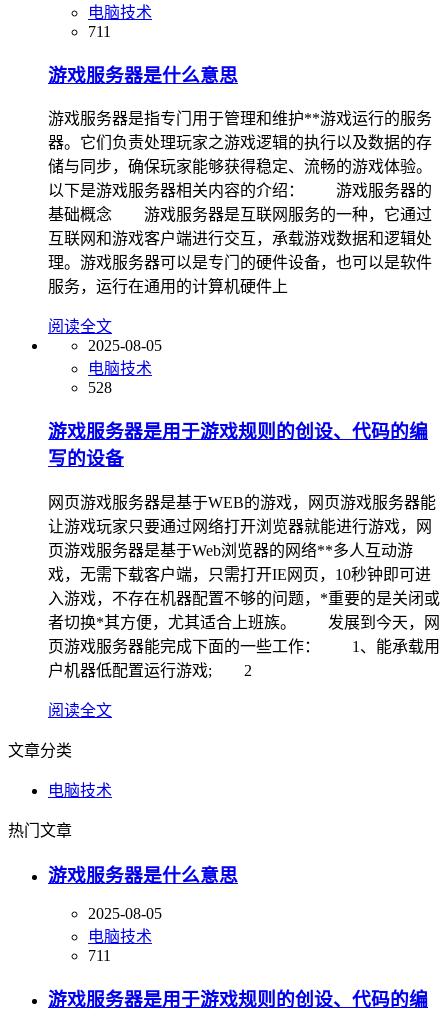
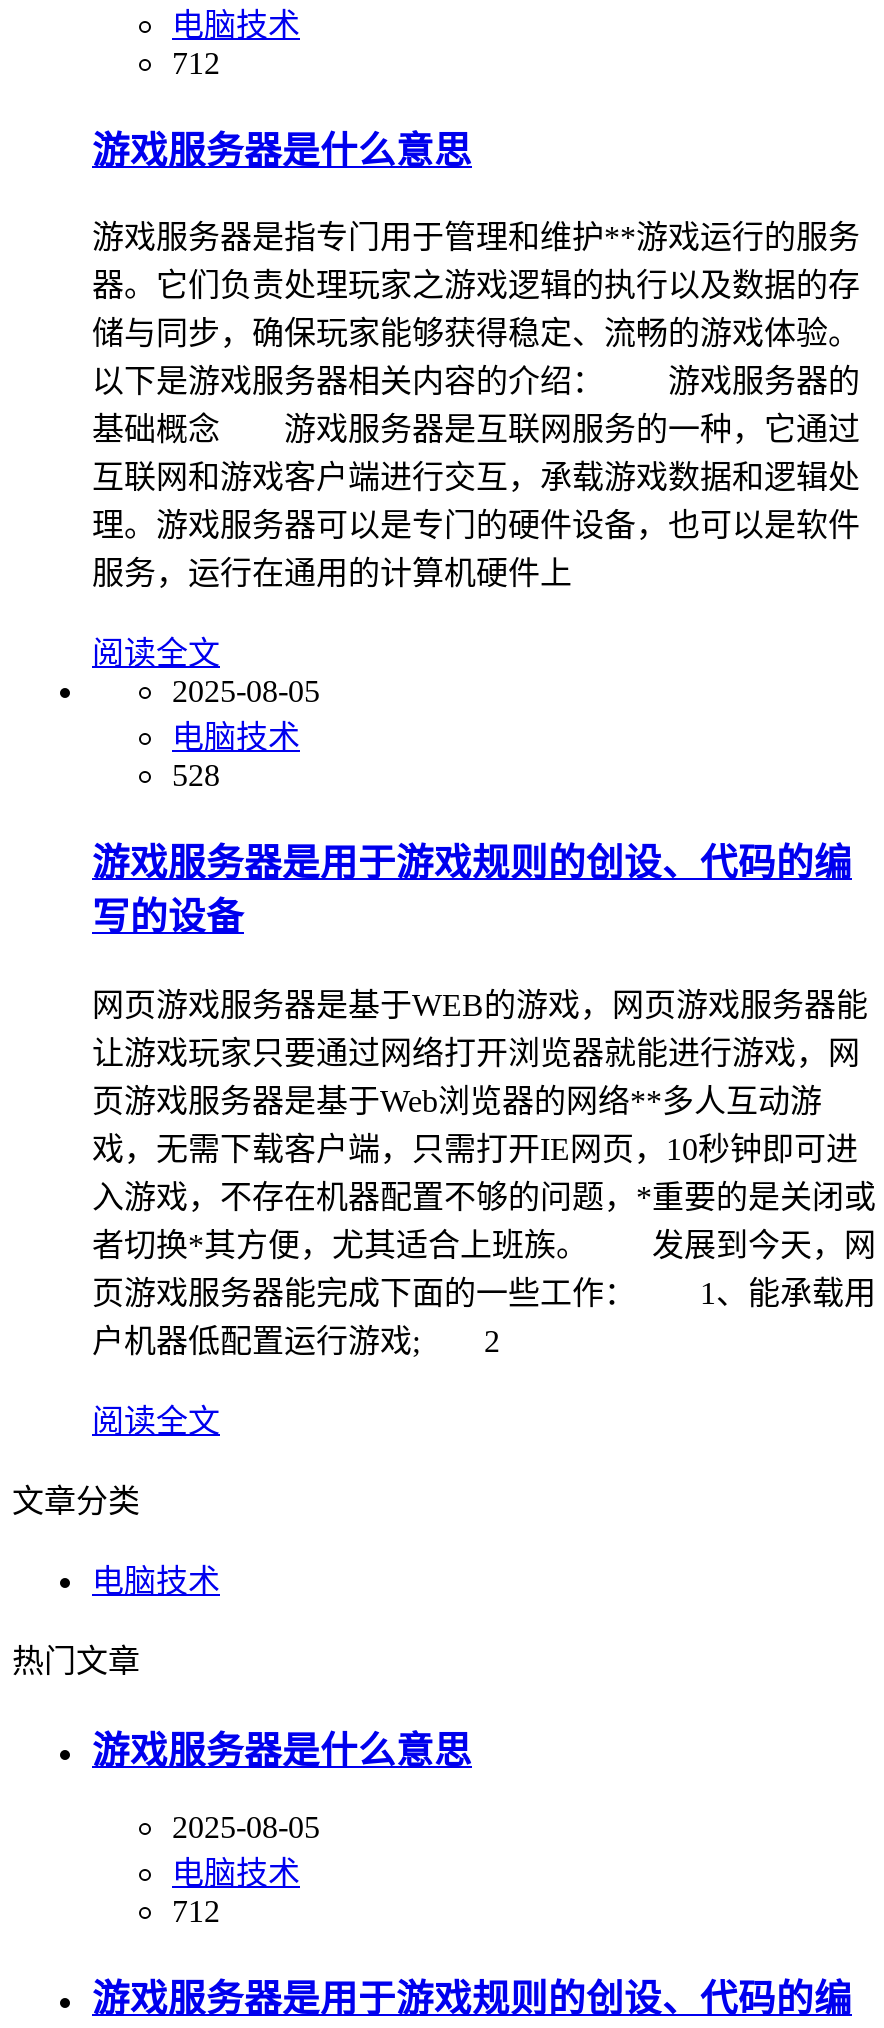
[88,23,111,40] 711 -> [172,46,220,80] 712
[88,947,111,964] 711 -> [172,1895,220,1929] 712

